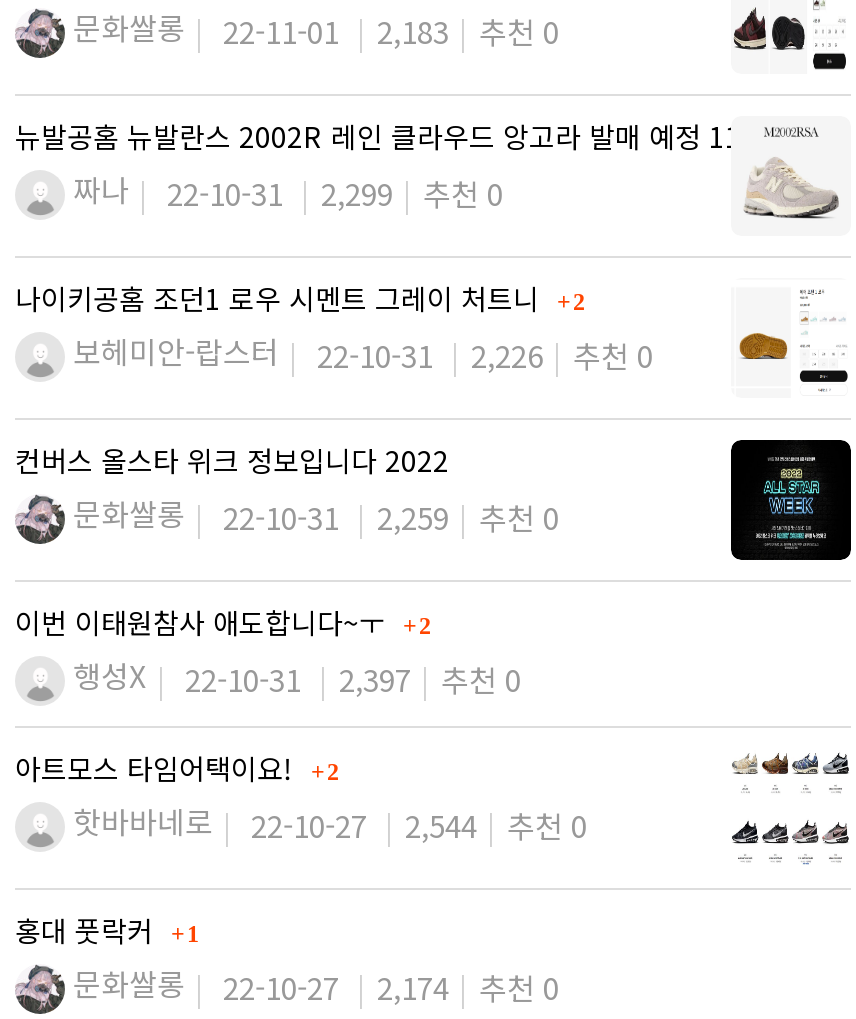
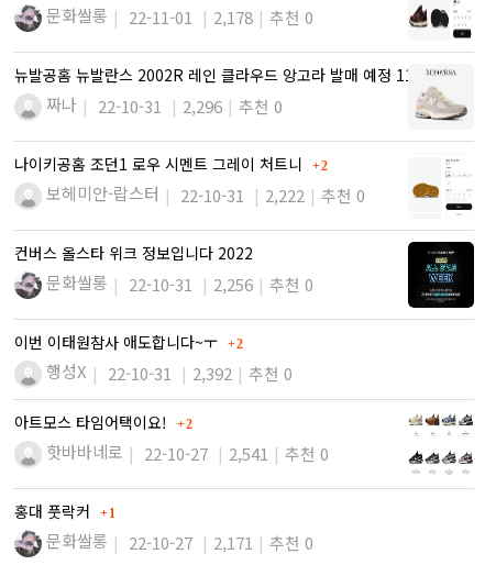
[73,7,559,52] 문화쌀롱 22-11-01 2,183 추천 0 -> [46,4,313,29] 문화쌀롱 22-11-01 2,178 추천 0
[73,169,503,214] 짜나 22-10-31 2,299 추천 0 -> [46,93,283,118] 짜나 22-10-31 2,296 추천 0
[73,331,653,376] 보헤미안-랍스터 22-10-31 2,226 추천 0 -> [46,182,365,207] 보헤미안-랍스터 22-10-31 2,222 추천 0
[73,493,559,538] 문화쌀롱 22-10-31 2,259 추천 0 -> [46,271,313,296] 문화쌀롱 22-10-31 2,256 추천 0
[73,655,521,700] 행성X 22-10-31 2,397 추천 0 -> [46,360,293,385] 행성X 22-10-31 2,392 추천 0
[73,801,587,846] 핫바바네로 22-10-27 2,544 추천 0 -> [46,440,329,465] 핫바바네로 22-10-27 2,541 추천 0
[73,963,559,1008] 문화쌀롱 22-10-27 2,174 추천 0 -> [46,529,313,554] 문화쌀롱 22-10-27 2,171 추천 0

